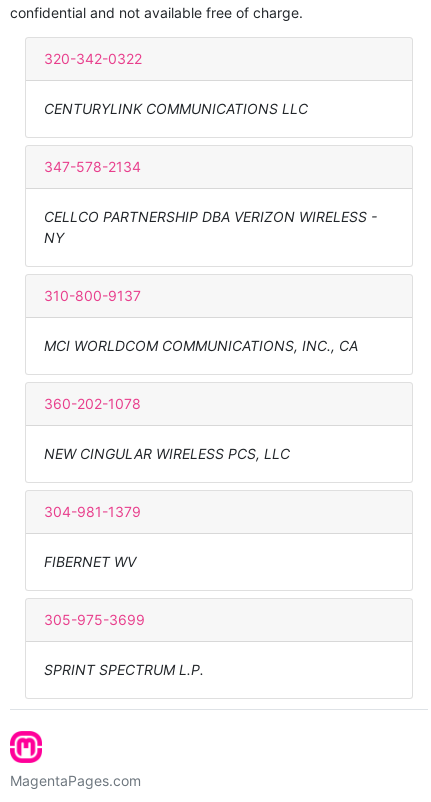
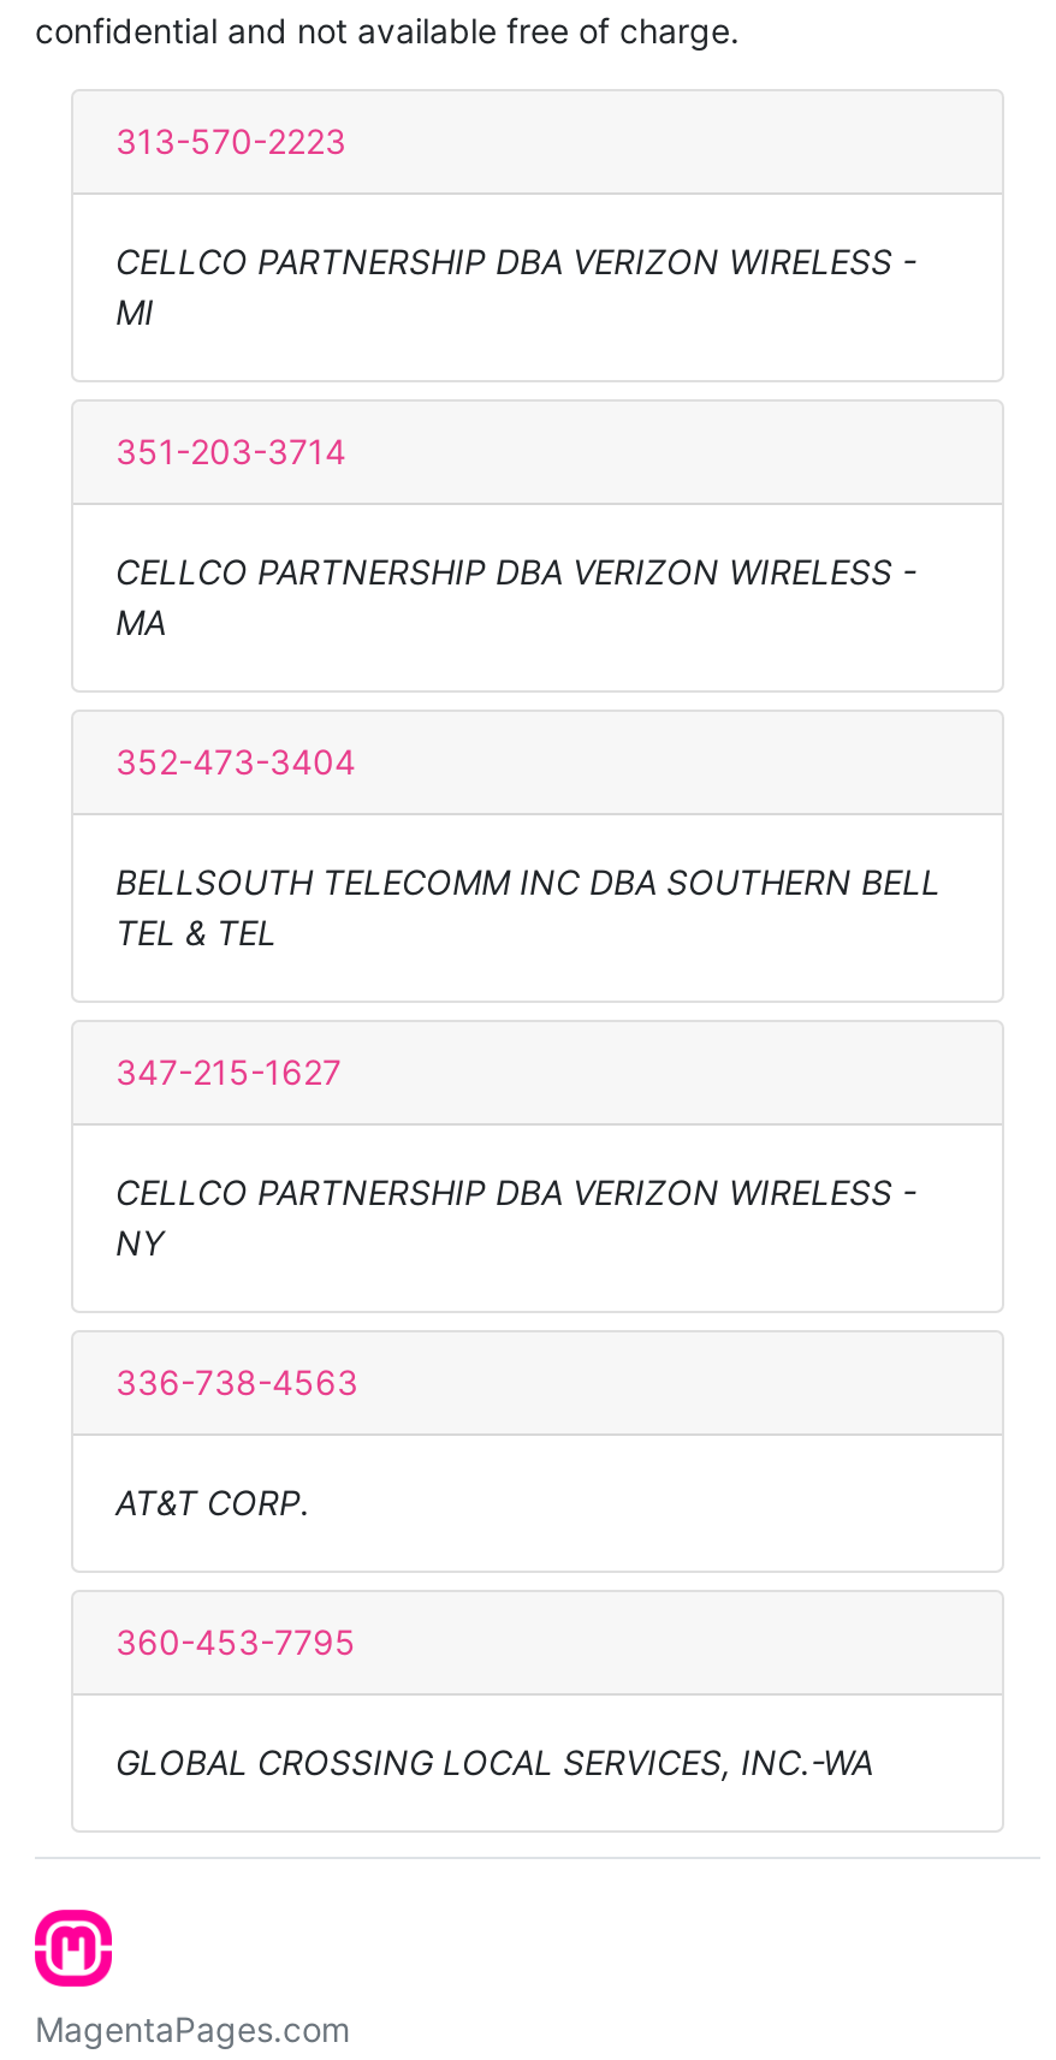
[43,50,307,175] 320-342-0322 | CENTURYLINK COMMUNICATIONS LLC | 347-578-2134 -> [115,120,941,1092] 313-570-2223 | CELLCO PARTNERSHIP DBA VERIZON WIRELESS - | MI | 351-203-3714 | CELLCO PARTNERSHIP DBA VERIZON WIRELESS - | MA | 352-473-3404 | BELLSOUTH TELECOMM INC DBA SOUTHERN BELL | TEL & TEL | 347-215-1627
moved [43,208,376,246] -> [115,1171,916,1263]: CELLCO PARTNERSHIP DBA VERIZON WIRELESS - | NY
[43,287,357,678] 310-800-9137 | MCI WORLDCOM COMMUNICATIONS, INC., CA | 360-202-1078 | NEW CINGULAR WIRELESS PCS, LLC | 304-981-1379 | FIBERNET WV | 305-975-3699 | SPRINT SPECTRUM L.P. -> [115,1361,873,1782] 336-738-4563 | AT&T CORP. | 360-453-7795 | GLOBAL CROSSING LOCAL SERVICES, INC.-WA

